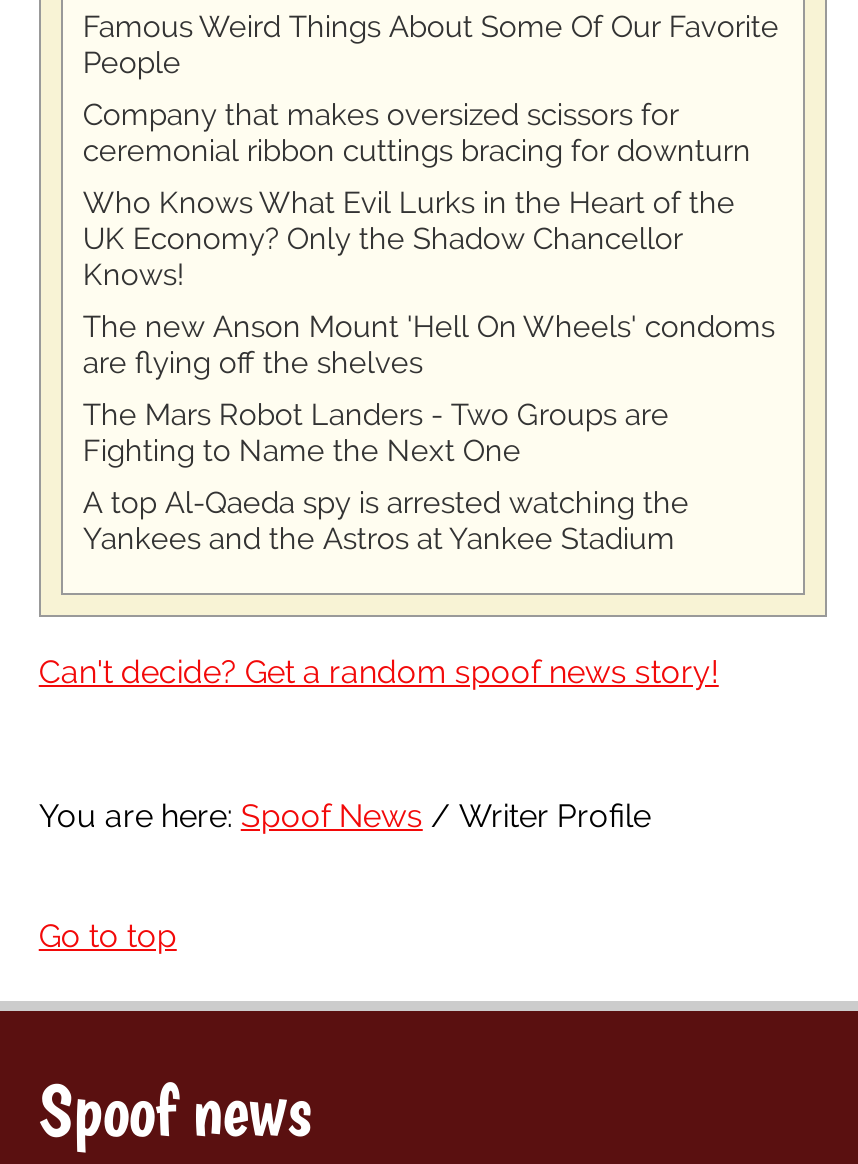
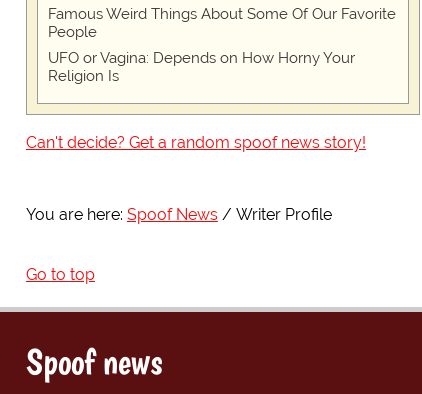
[83,97,775,557] Company that makes oversized scissors for | ceremonial ribbon cuttings bracing for downturn | Who Knows What Evil Lurks in the Heart of the | UK Economy? Only the Shadow Chancellor | Knows! | The new Anson Mount 'Hell On Wheels' condoms | are flying off the shelves | The Mars Robot Landers - Two Groups are | Fighting to Name the Next One | A top Al-Qaeda spy is arrested watching the | Yankees and the Astros at Yankee Stadium -> [48,49,355,85] UFO or Vagina: Depends on How Horny Your | Religion Is

